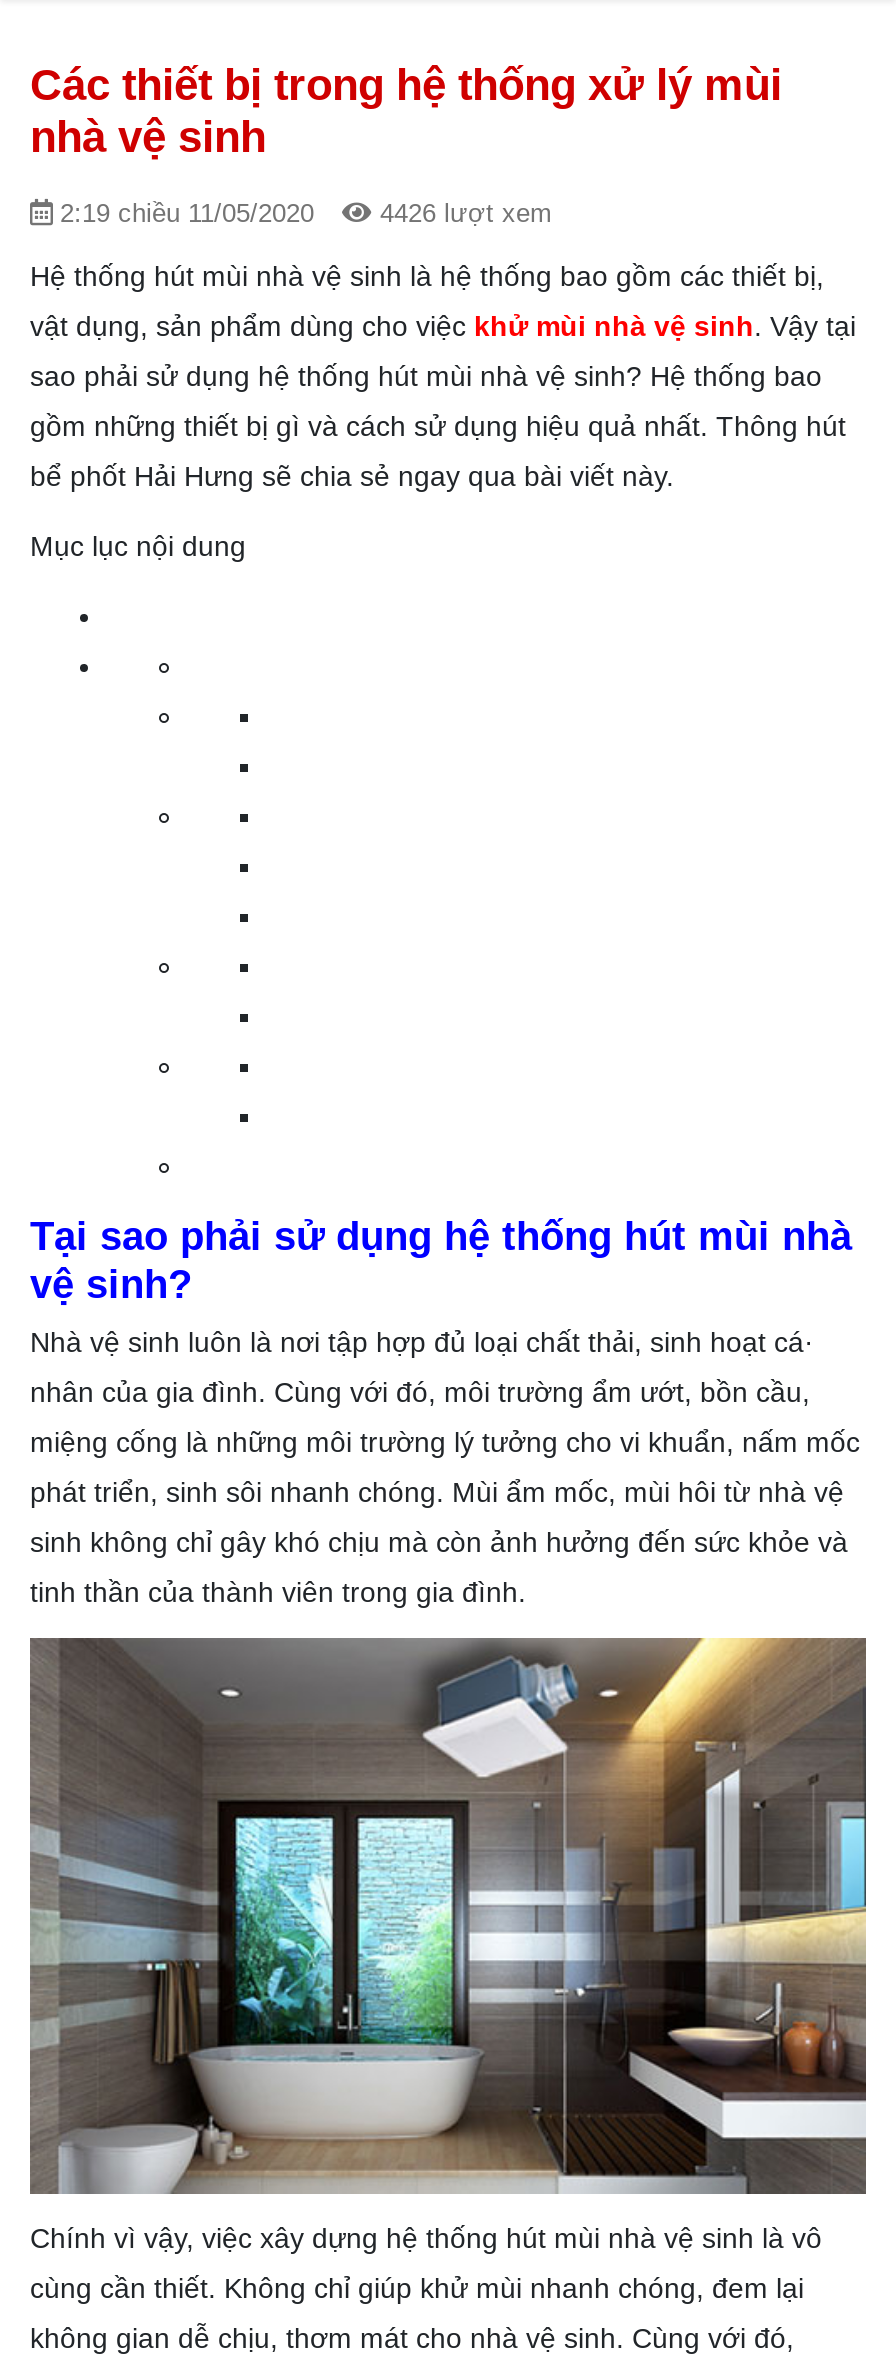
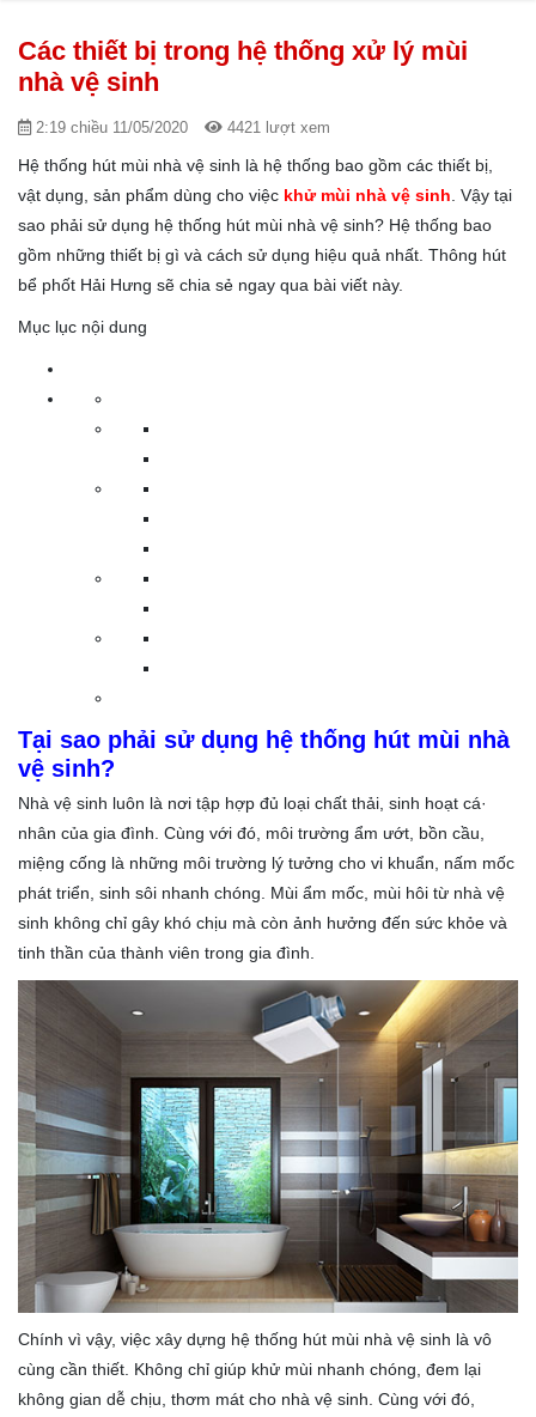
[52,198,552,228] 2:19 chiều 11/05/2020 4426 lượt xem -> [31,118,330,136] 2:19 chiều 11/05/2020 4421 lượt xem

